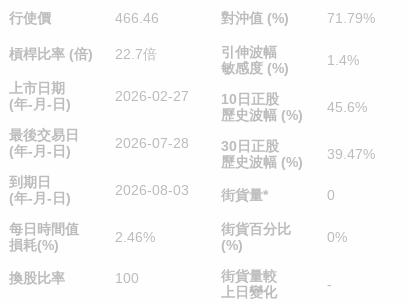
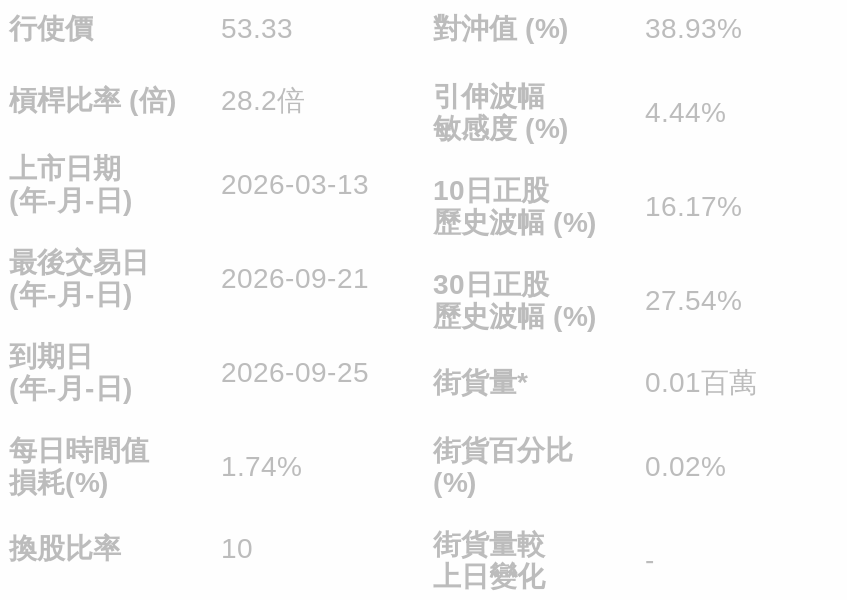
[115,10,159,26] 466.46 -> [221,12,293,44] 53.33
[327,10,375,26] 71.79% -> [645,12,741,44] 38.93%
[9,46,157,62] 槓桿比率 (倍) 22.7倍 -> [9,84,305,116] 槓桿比率 (倍) 28.2倍
[327,52,359,68] 1.4% -> [645,96,725,128] 4.44%
[115,88,279,107] 2026-02-27 10日正股 -> [221,168,549,206] 2026-03-13 10日正股
[221,99,367,123] 歷史波幅 (%) 45.6% -> [433,190,741,238] 歷史波幅 (%) 16.17%
[115,135,279,154] 2026-07-28 30日正股 -> [221,262,549,300] 2026-09-21 30日正股
[221,146,375,170] 歷史波幅 (%) 39.47% -> [433,284,741,332] 歷史波幅 (%) 27.54%
[115,182,268,203] 2026-08-03 街貨量* -> [221,356,527,398] 2026-09-25 街貨量*
[327,187,335,203] 0 -> [645,366,757,398] 0.01百萬
[115,229,155,245] 2.46% -> [221,450,301,482] 1.74%
[327,229,347,245] 0% -> [645,450,725,482] 0.02%
[115,270,139,286] 100 -> [221,532,253,564] 10

